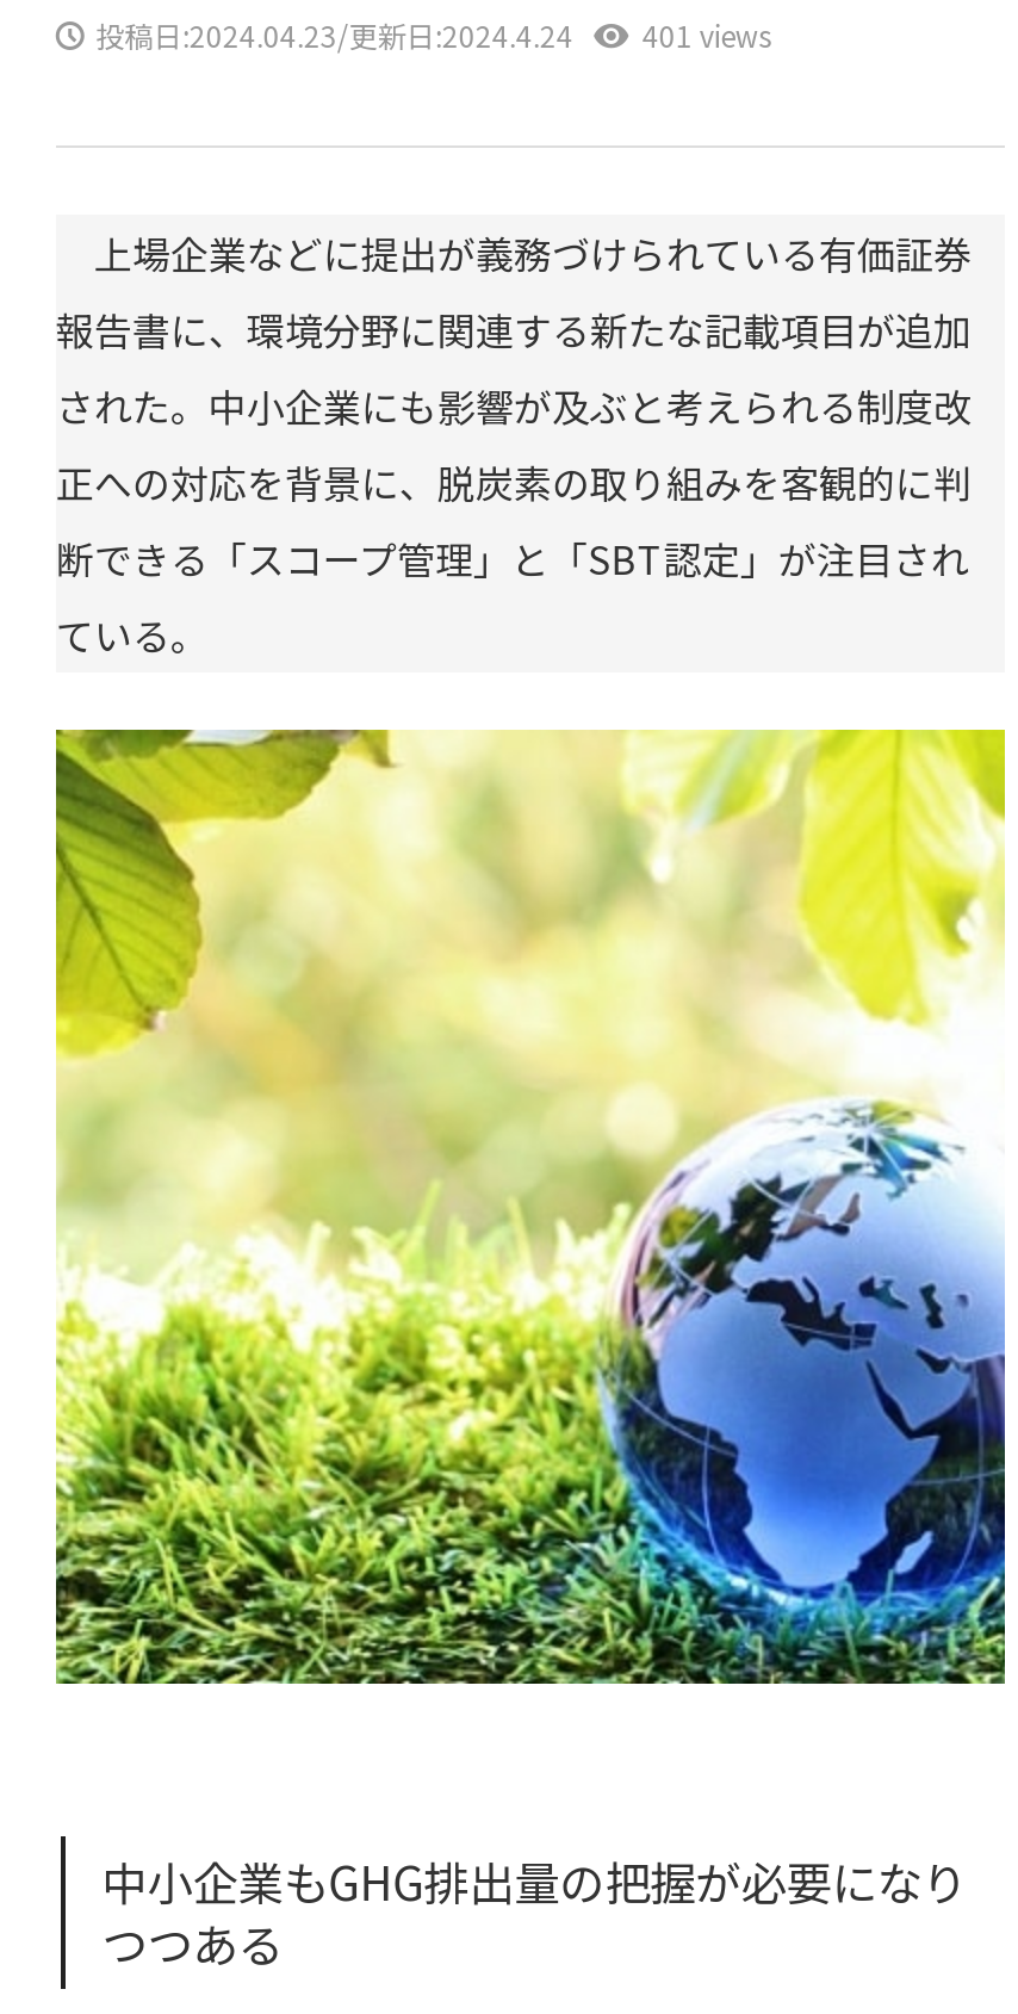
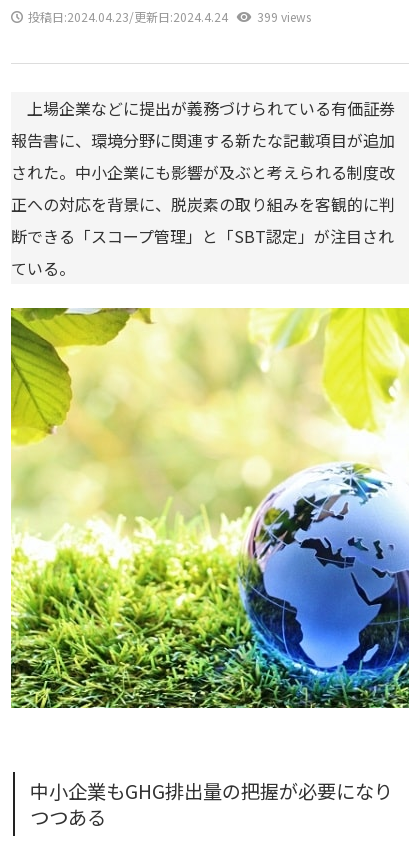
[96,14,771,55] 投稿日: 2024.04.23/更新日:2024.4.24 401 views -> [28,8,311,25] 投稿日: 2024.04.23/更新日:2024.4.24 399 views

